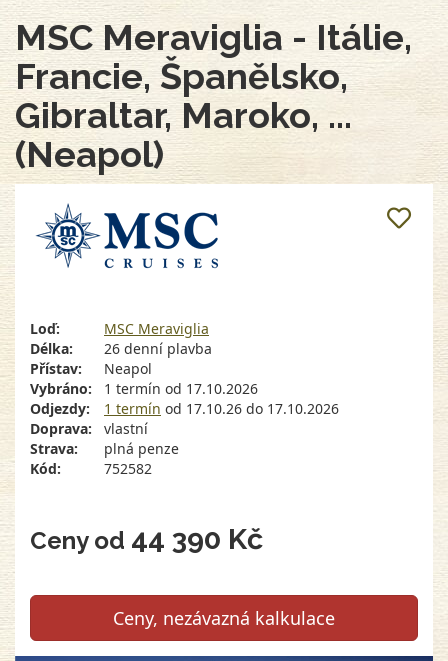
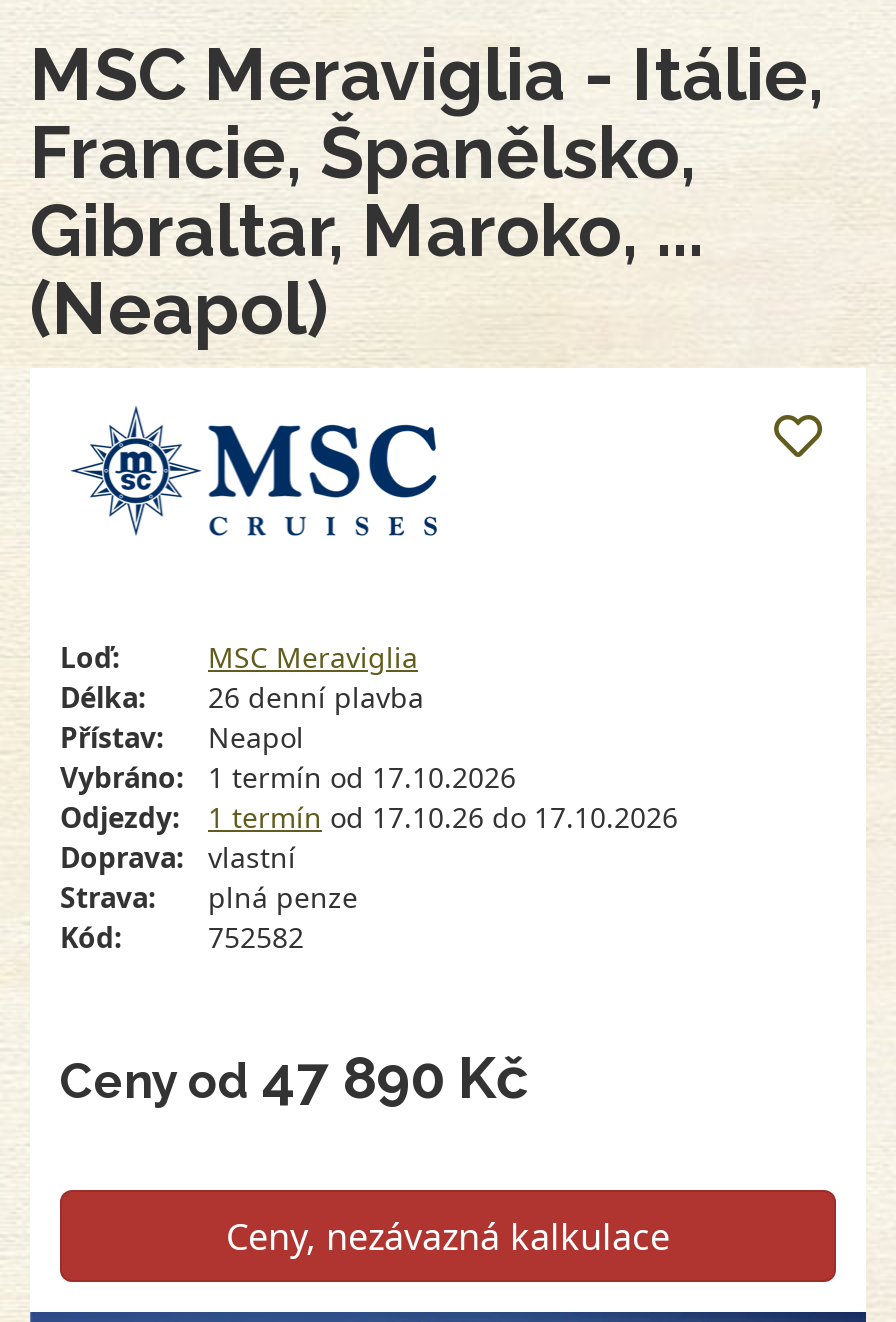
[30,522,263,556] Ceny od 44 390 Kč -> [60,1044,528,1112] Ceny od 47 890 Kč

